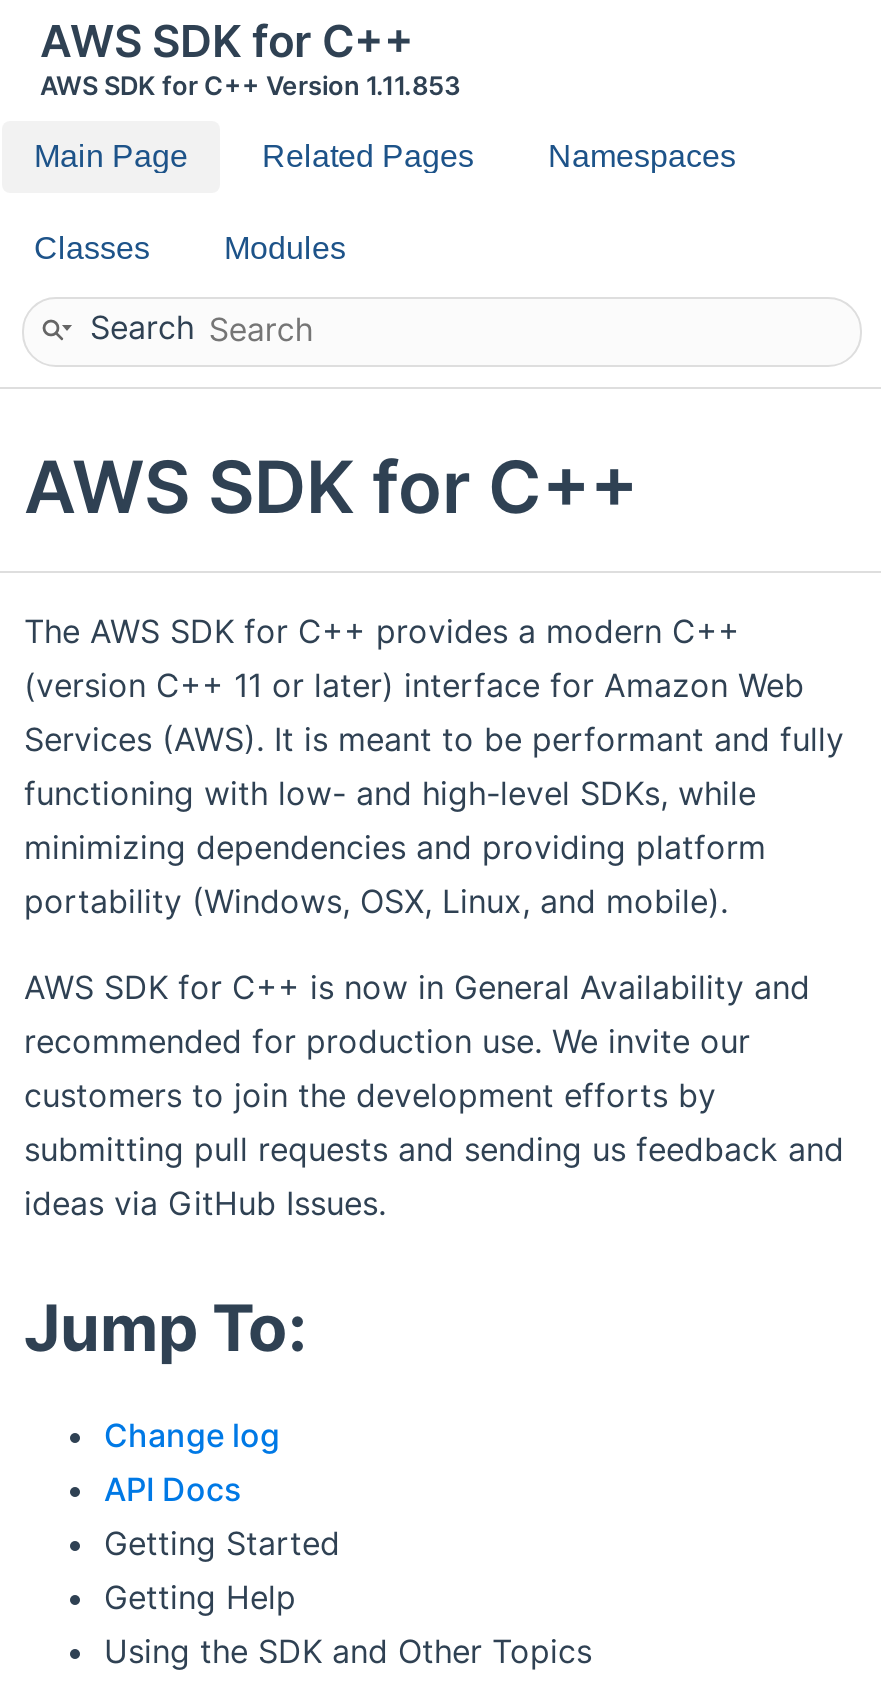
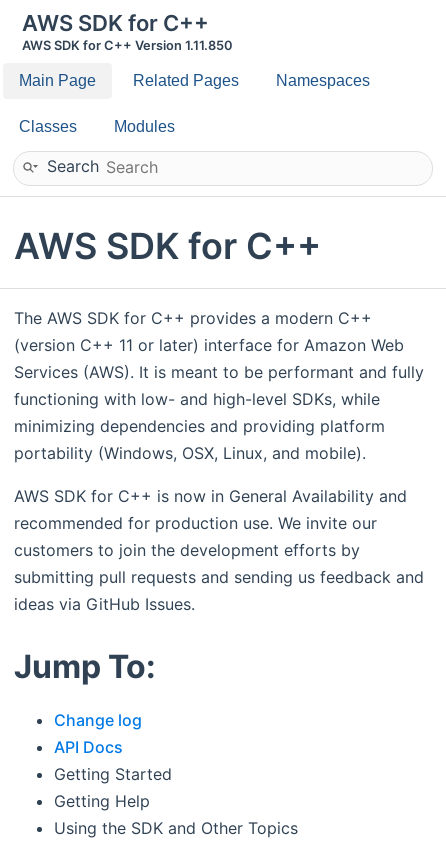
[40,71,460,101] AWS SDK for C++ Version 1.11.853 -> [22,38,233,53] AWS SDK for C++ Version 1.11.850

